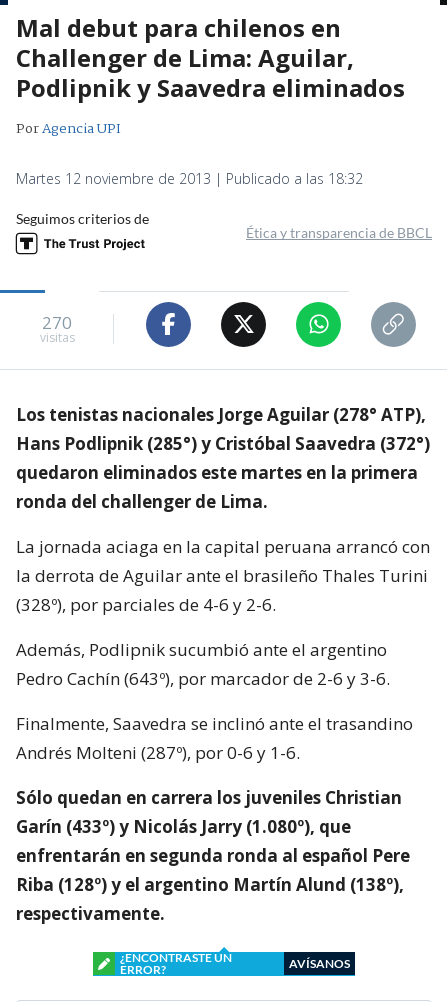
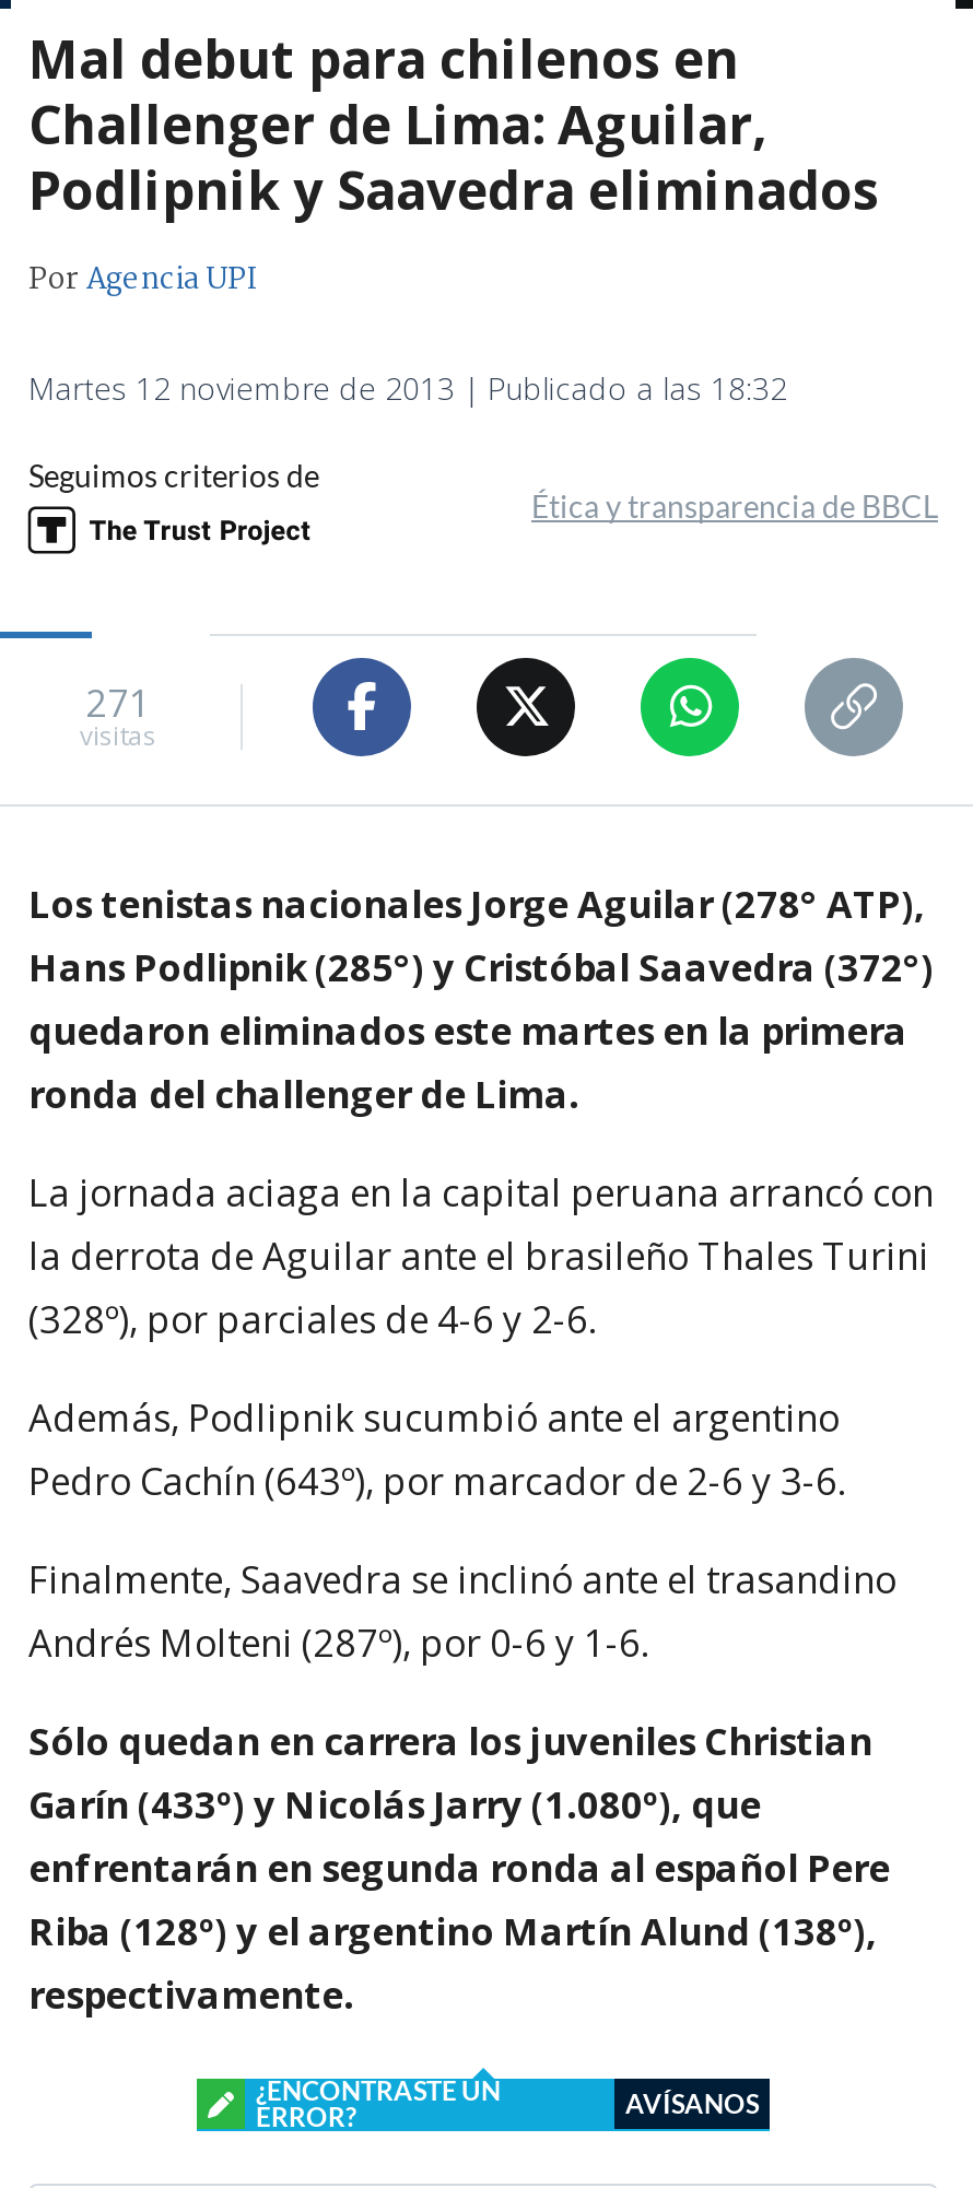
[42,311,72,334] 270 -> [85,678,151,729] 271

